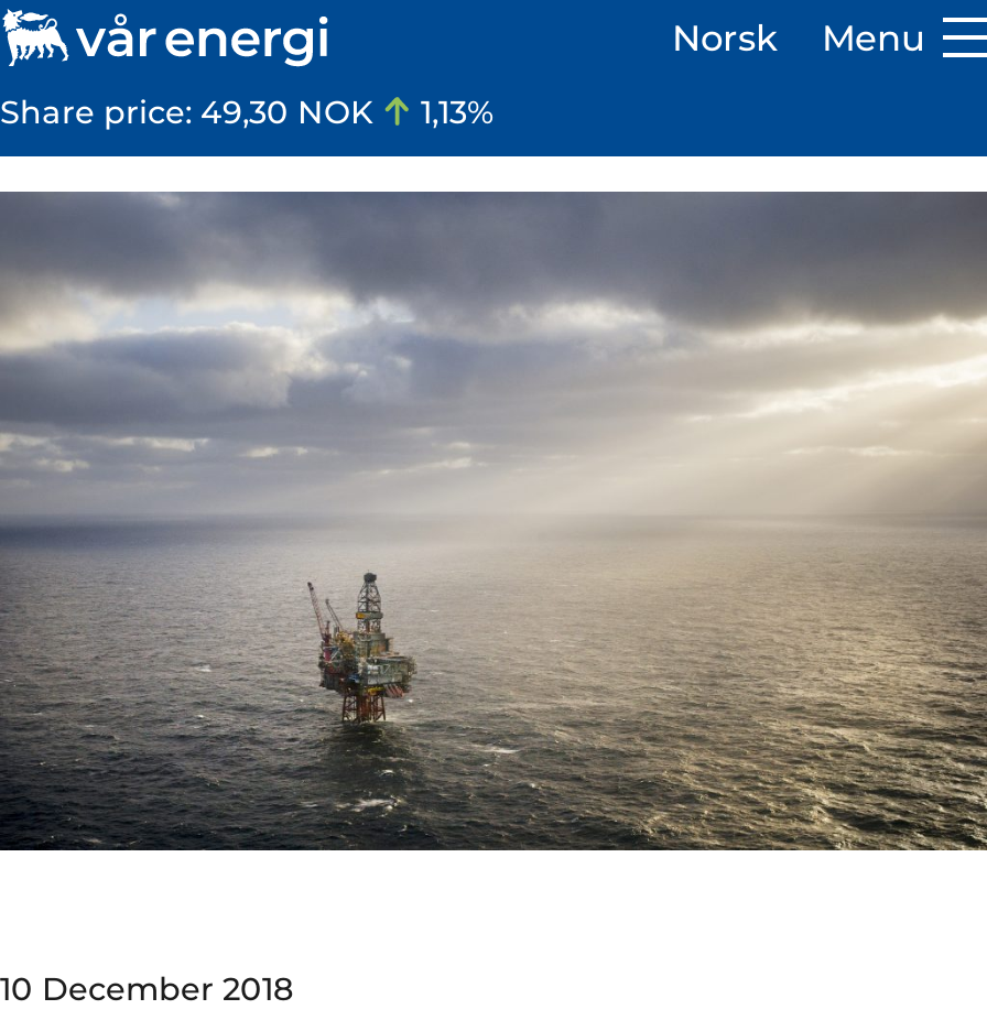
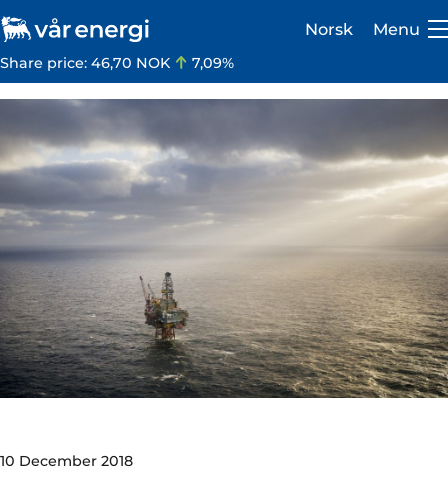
[0,93,381,132] Share price: 49,30 NOK -> [0,54,174,72] Share price: 46,70 NOK
[412,93,493,132] 1,13% -> [188,54,234,72] 7,09%

